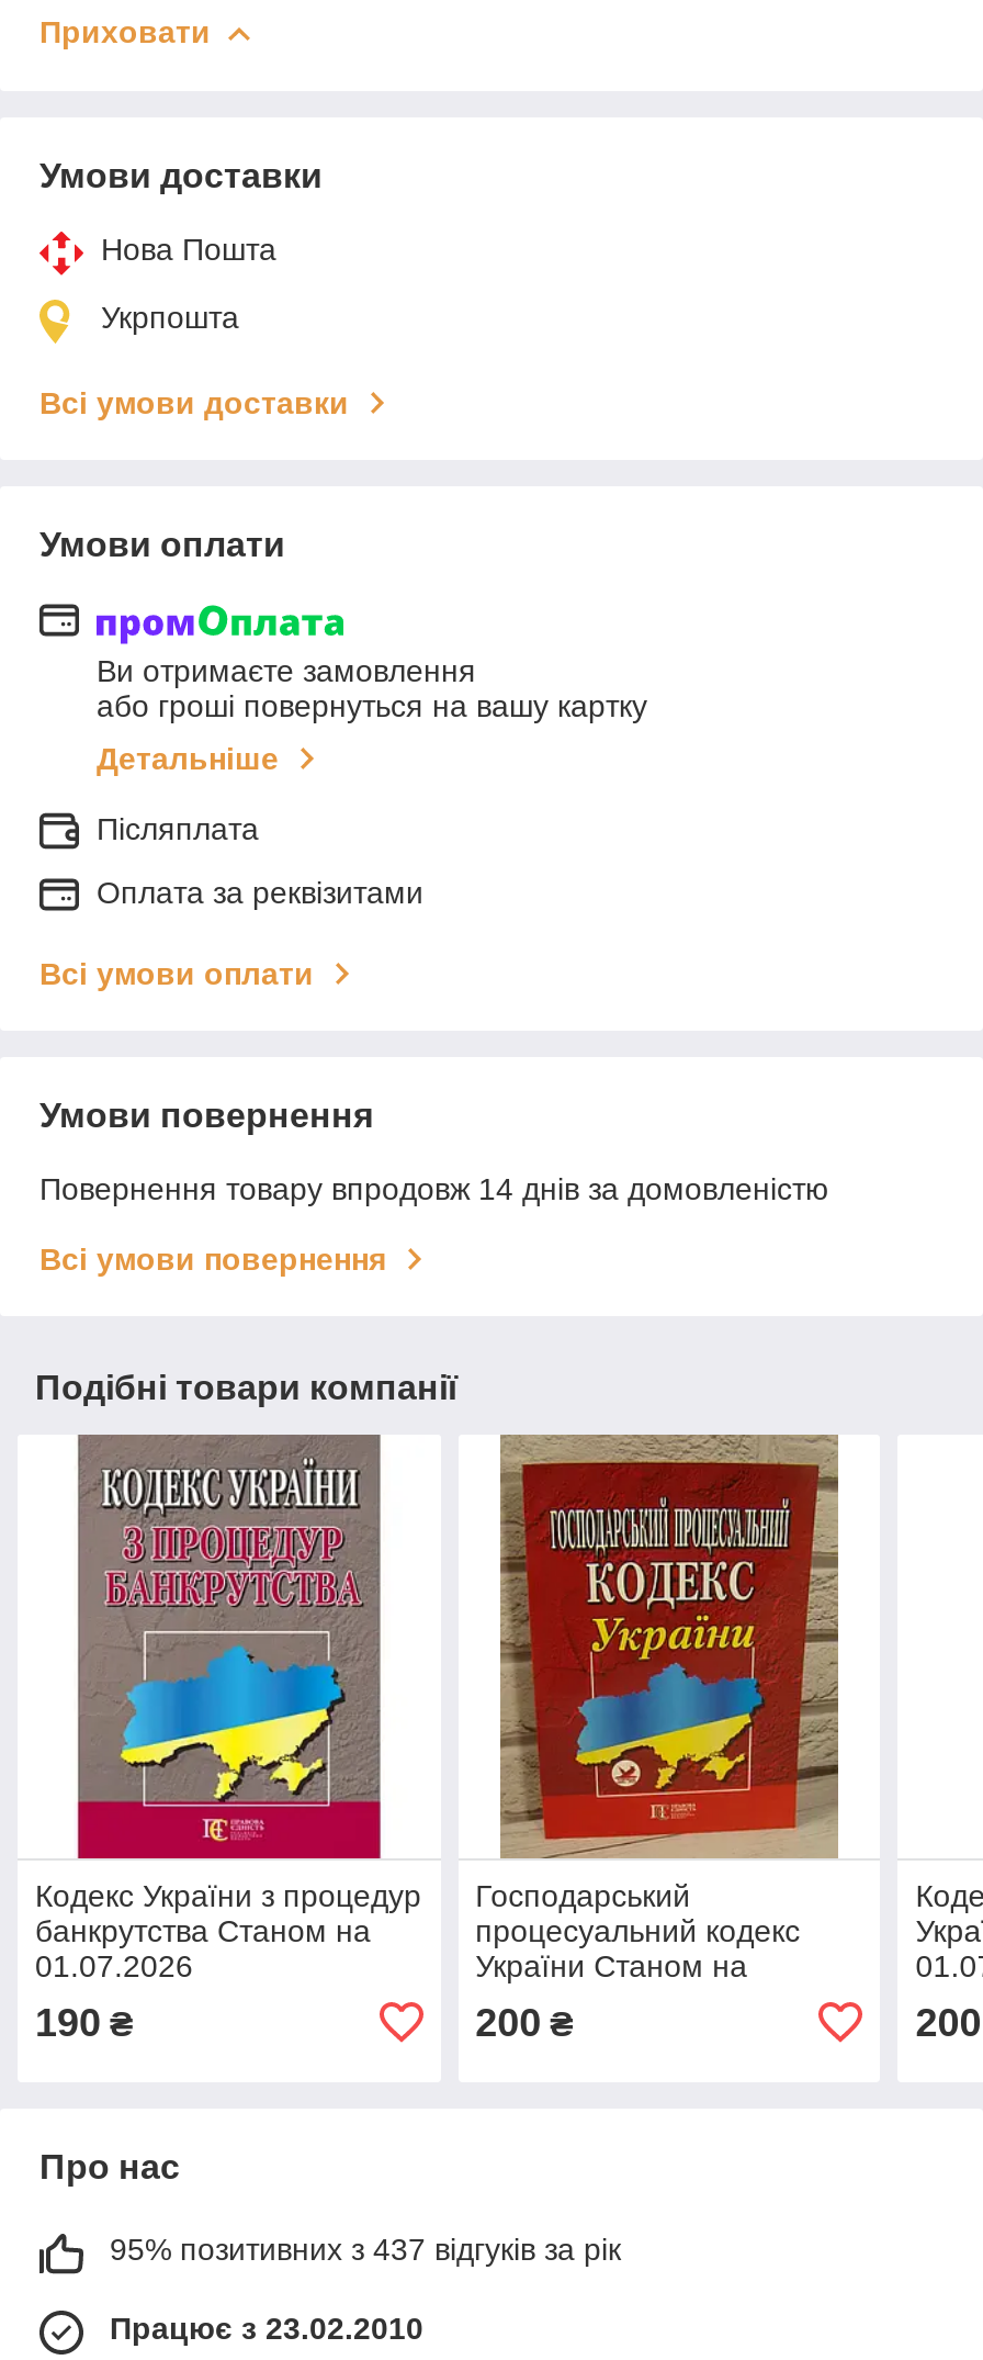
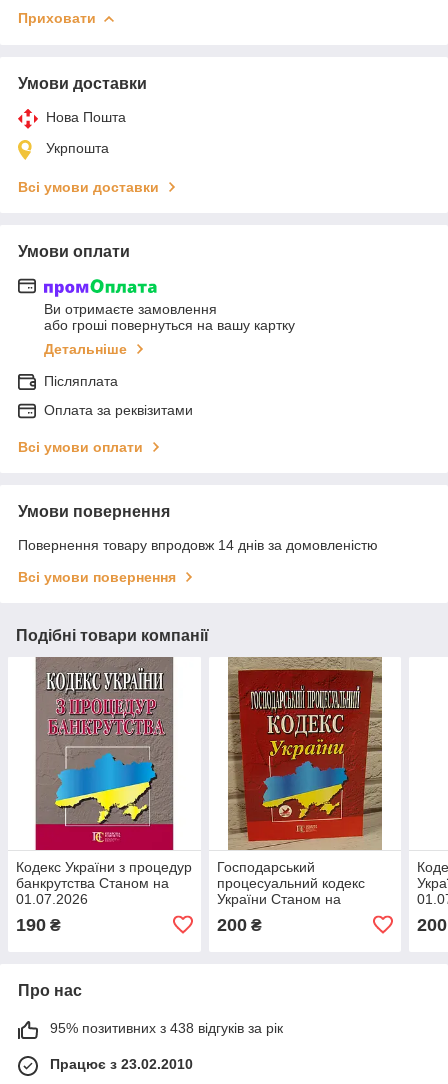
[110,2231,621,2266] 95% позитивних з 437 відгуків за рік -> [50,1020,283,1036] 95% позитивних з 438 відгуків за рік

